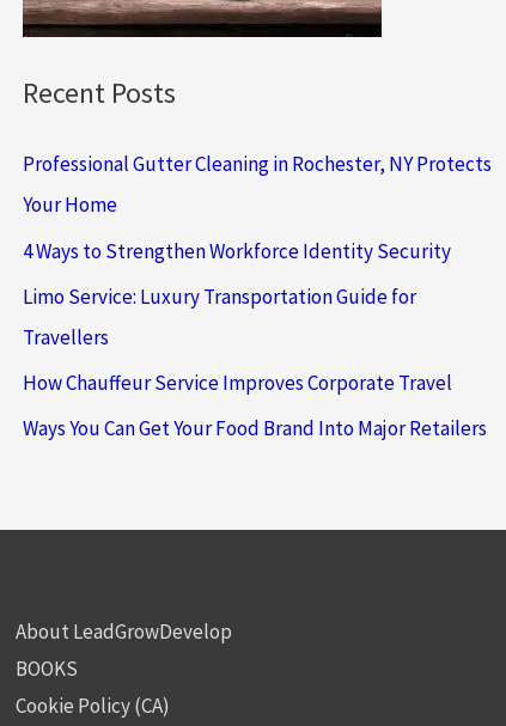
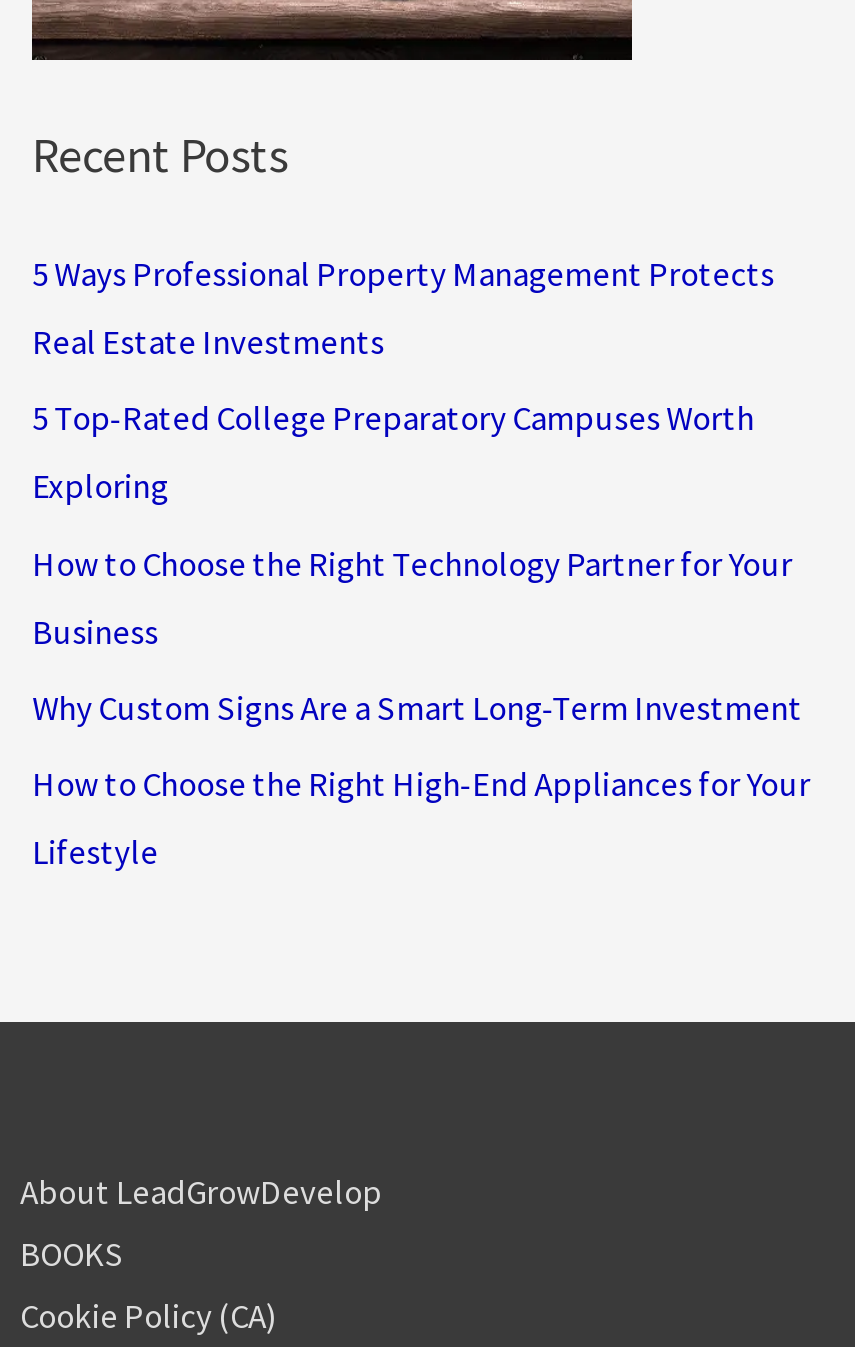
[23,151,492,442] Professional Gutter Cleaning in Rochester, NY Protects | Your Home | 4 Ways to Strengthen Workforce Identity Security | Limo Service: Luxury Transportation Guide for | Travellers | How Chauffeur Service Improves Corporate Travel | Ways You Can Get Your Food Brand Into Major Retailers -> [32,252,810,874] 5 Ways Professional Property Management Protects | Real Estate Investments | 5 Top-Rated College Preparatory Campuses Worth | Exploring | How to Choose the Right Technology Partner for Your | Business | Why Custom Signs Are a Smart Long-Term Investment | How to Choose the Right High-End Appliances for Your | Lifestyle

